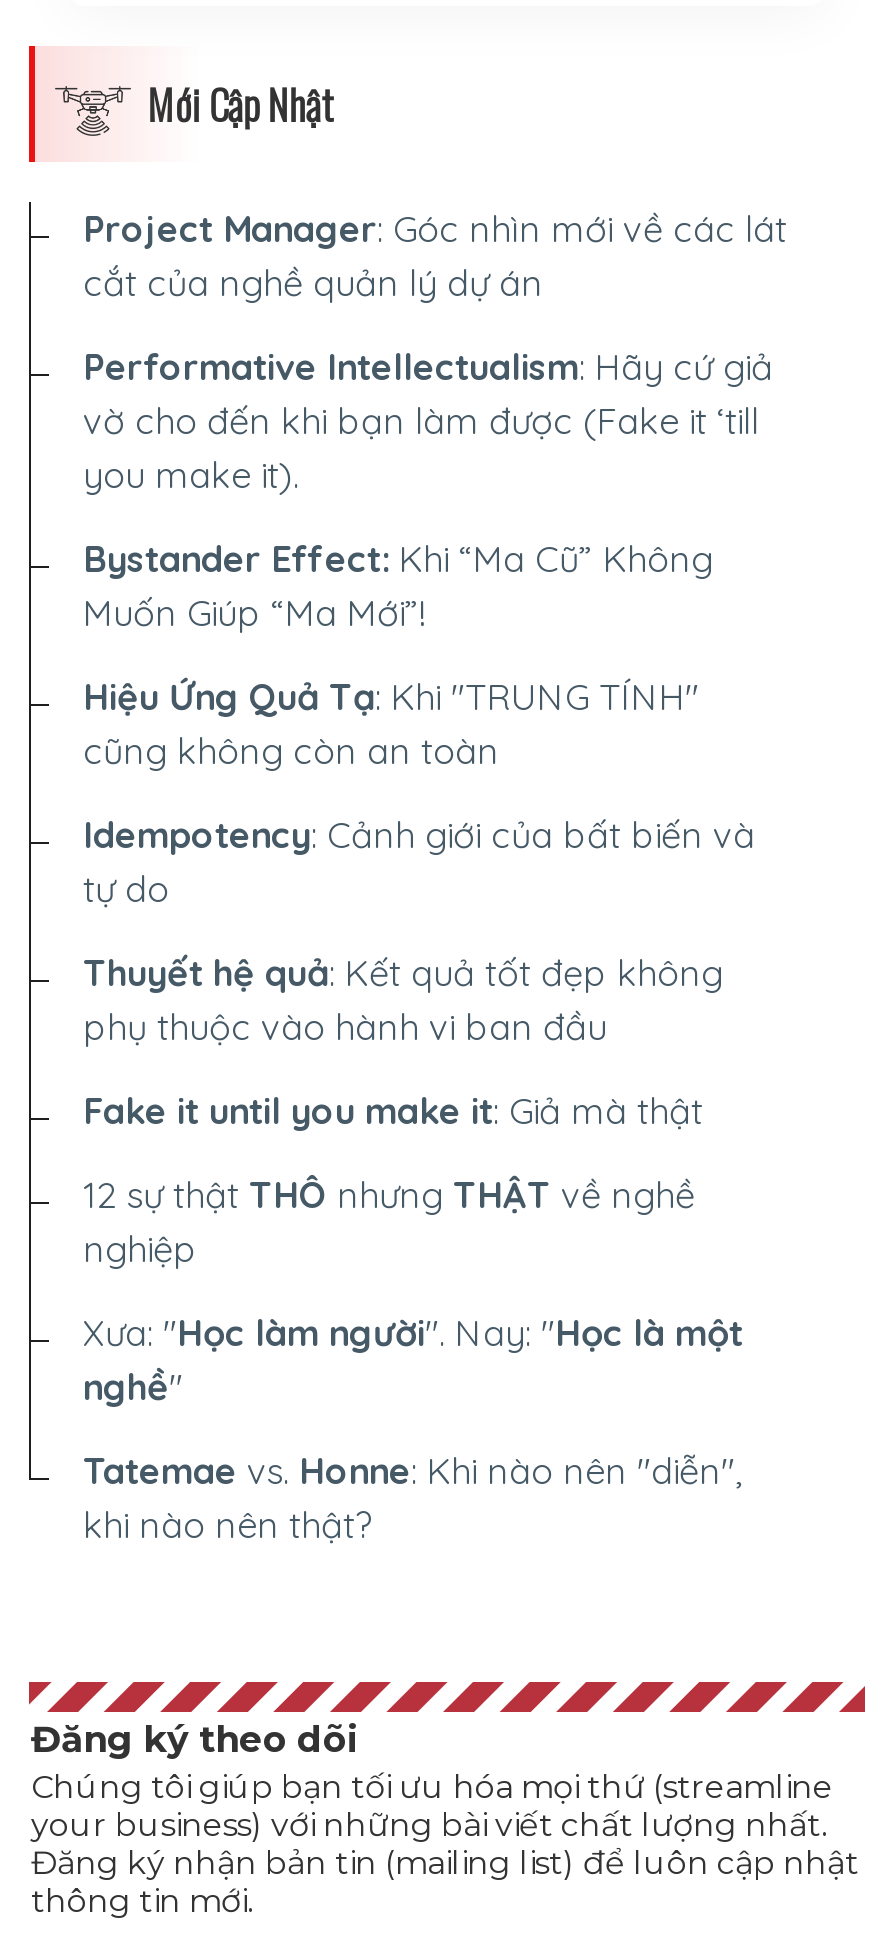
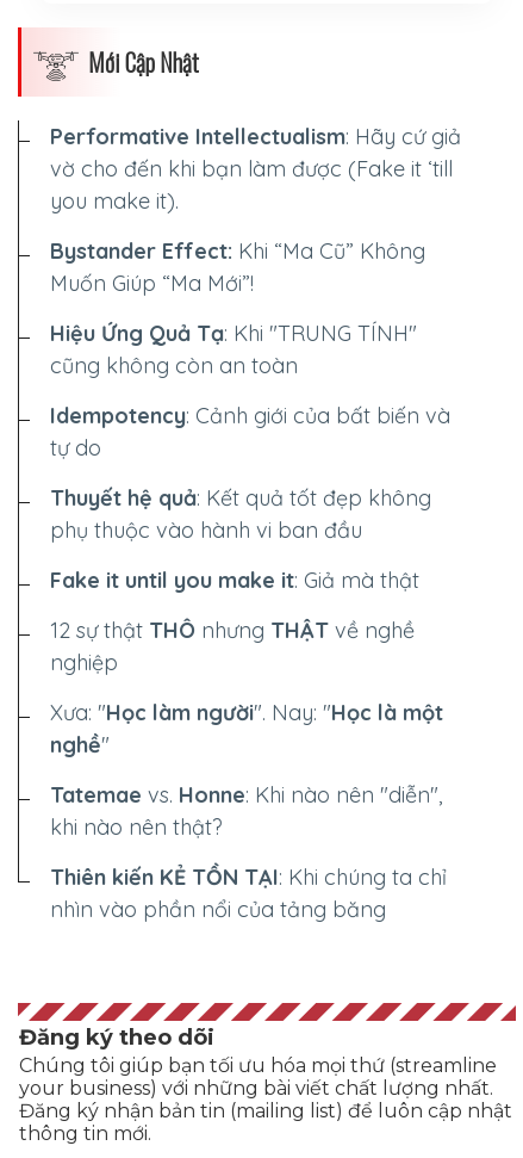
[83,206,787,306] Project Manager: Góc nhìn mới về các lát | cắt của nghề quản lý dự án -> none
moved [83,344,773,1548] -> [50,123,461,841]: Performative Intellectualism: Hãy cứ giả | vờ cho đến khi bạn làm được (Fake it ‘till | you make it). | ... | Tatemae vs. Honne: Khi nào nên "diễn", | khi nào nên thật?
none -> [50,863,447,923] Thiên kiến KẺ TỒN TẠI: Khi chúng ta chỉ | nhìn vào phần nổi của tảng băng

